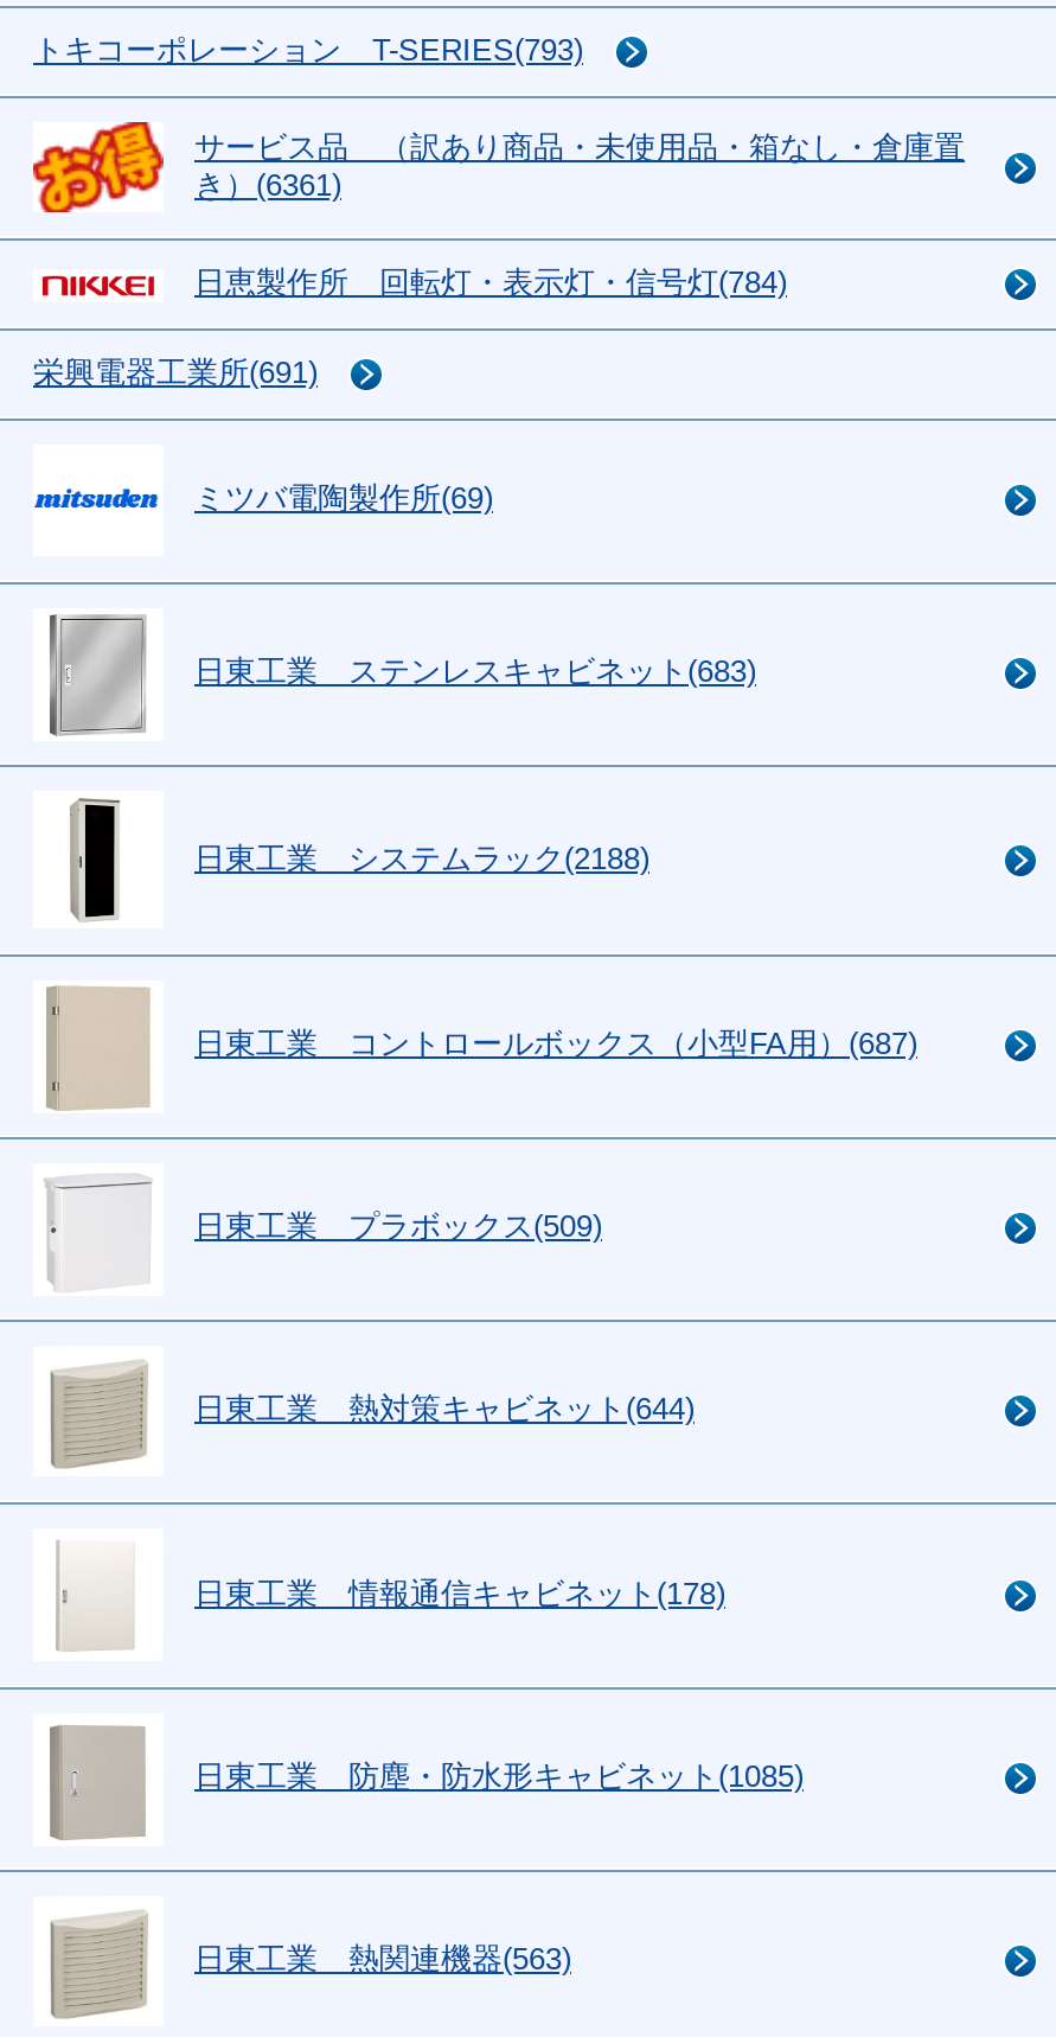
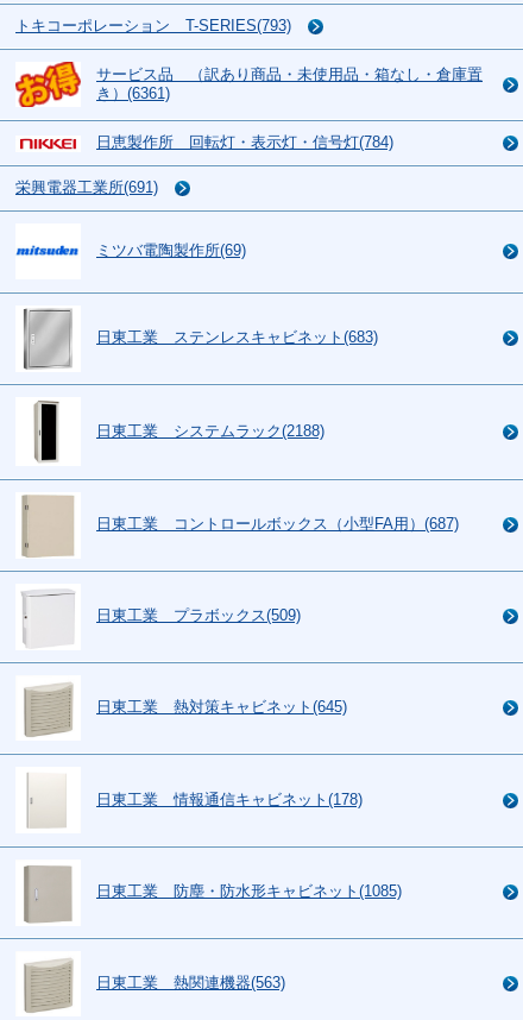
[194,1391,695,1427] 日東工業 熱対策キャビネット(644) -> [96,698,347,716] 日東工業 熱対策キャビネット(645)

